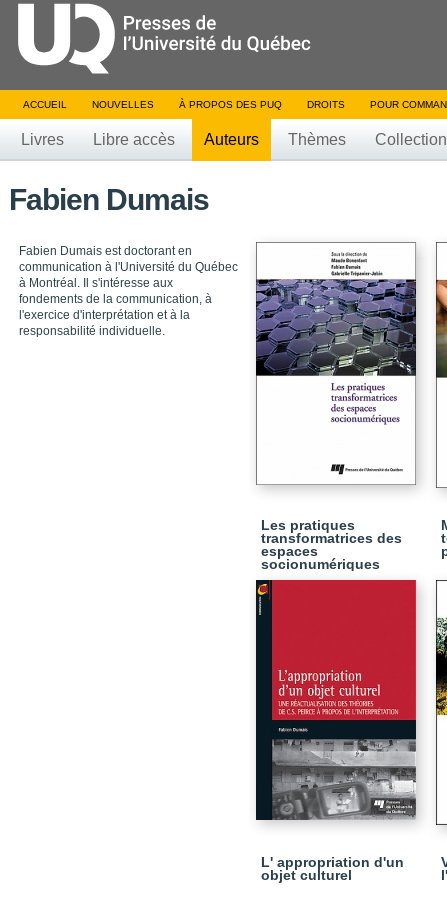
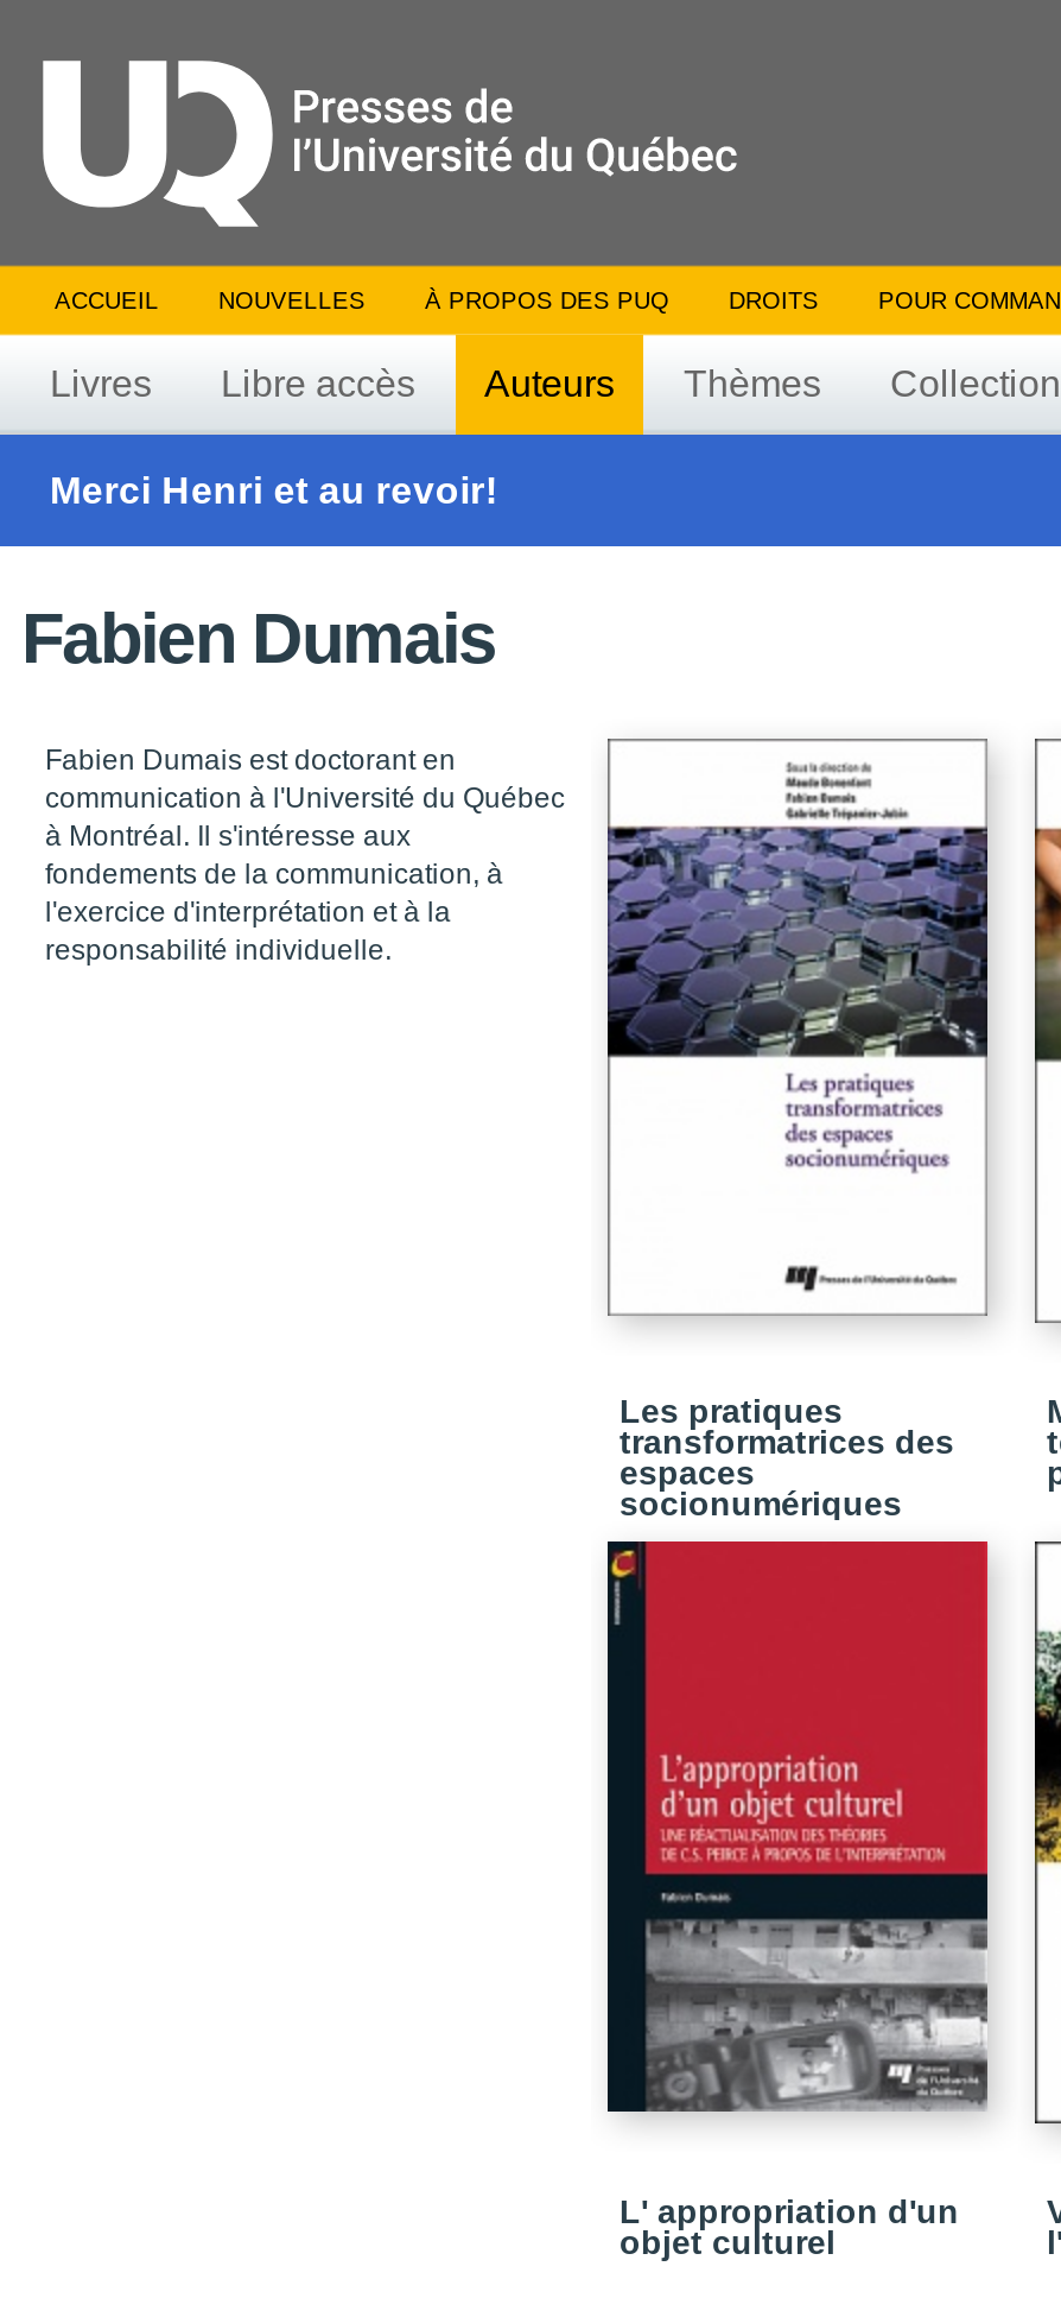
none -> [50,470,498,511] Merci Henri et au revoir!

